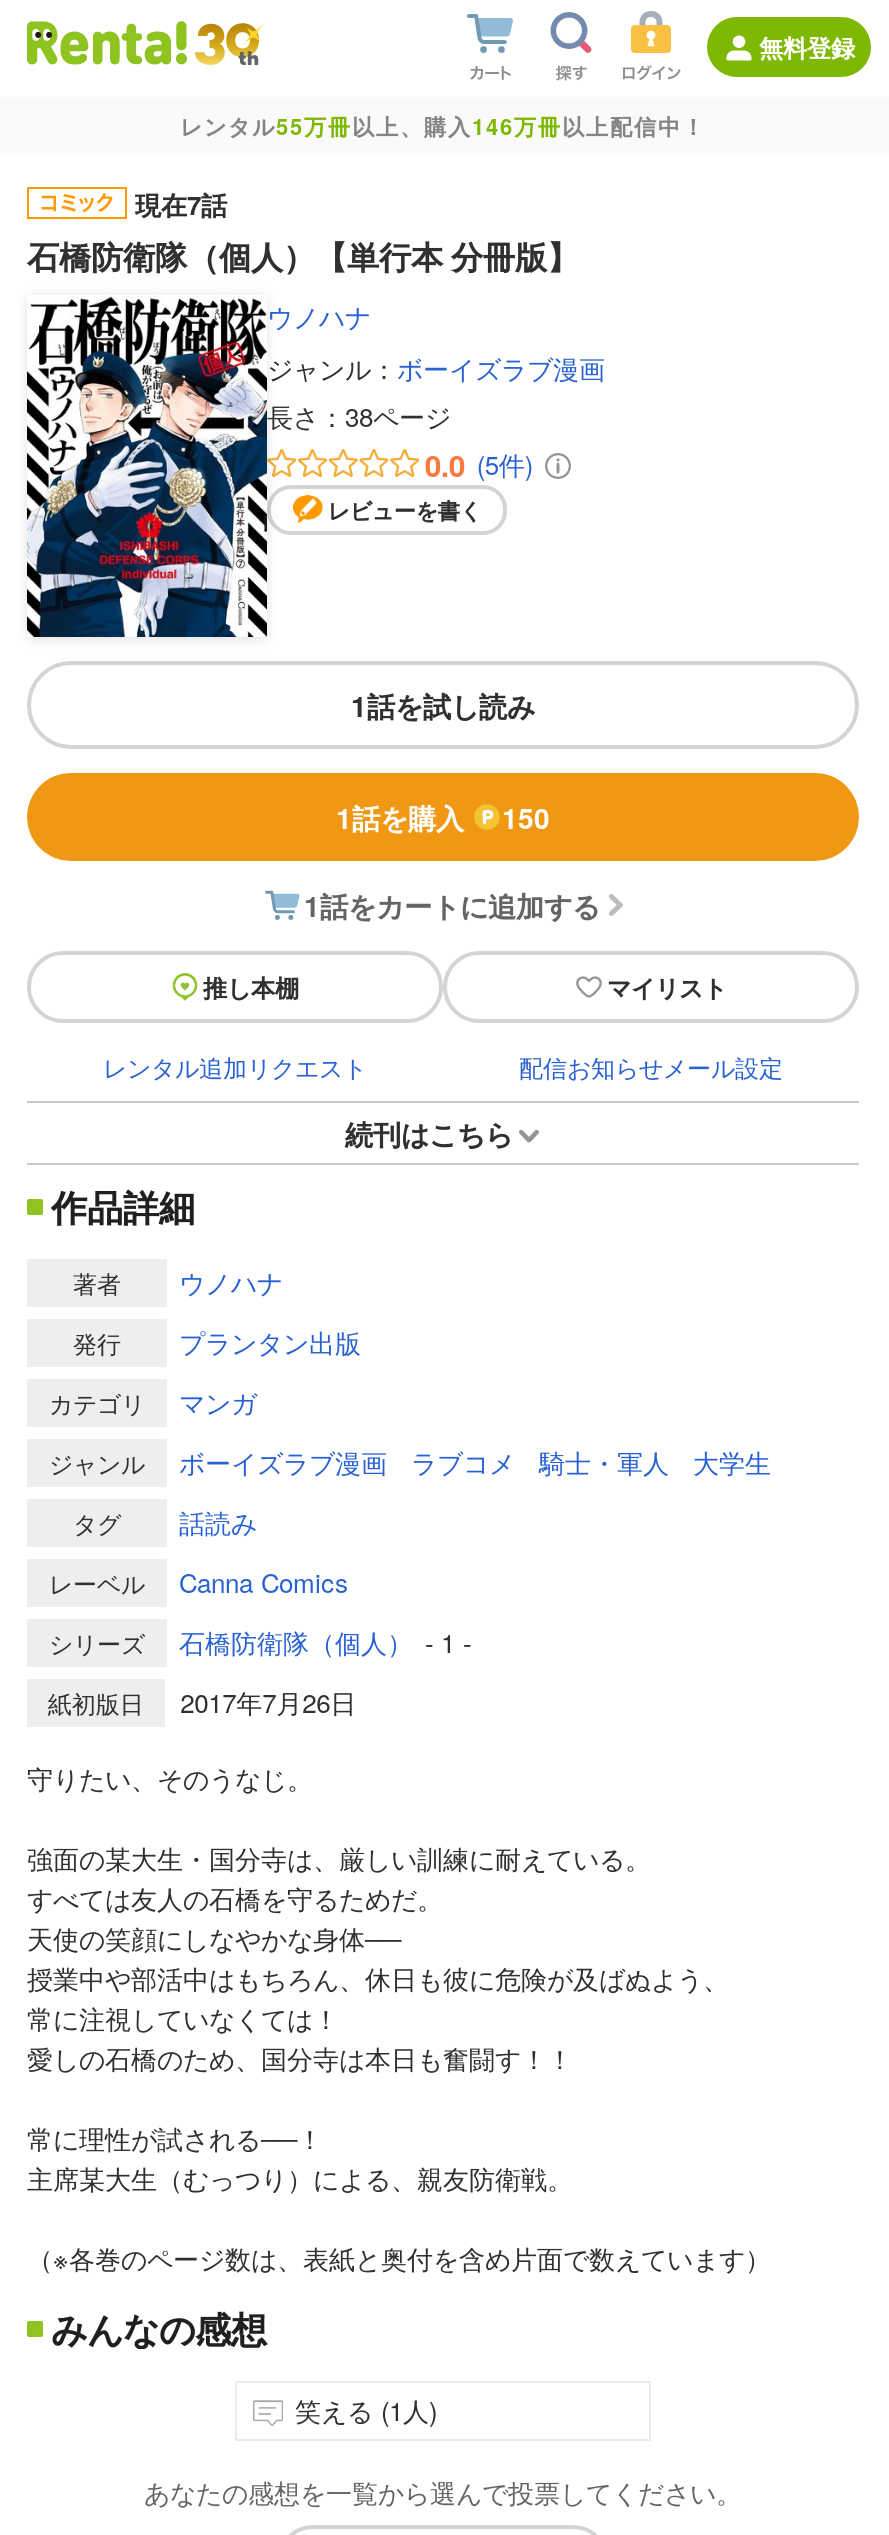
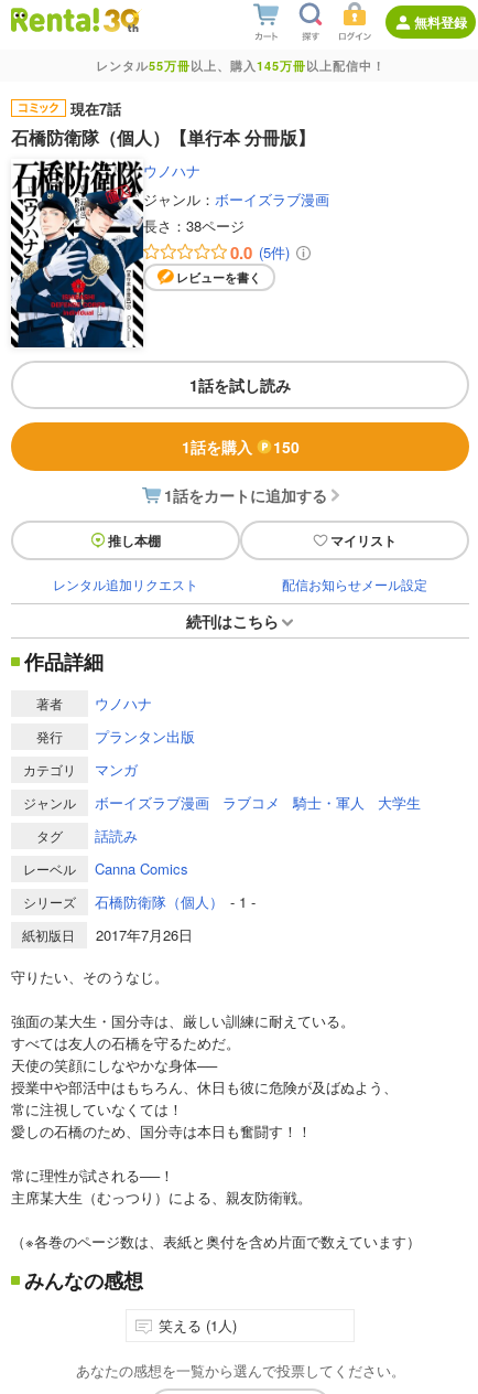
[180,111,706,141] レンタル55万冊以上、購入146万冊以上配信中！ -> [95,57,385,74] レンタル55万冊以上、購入145万冊以上配信中！

